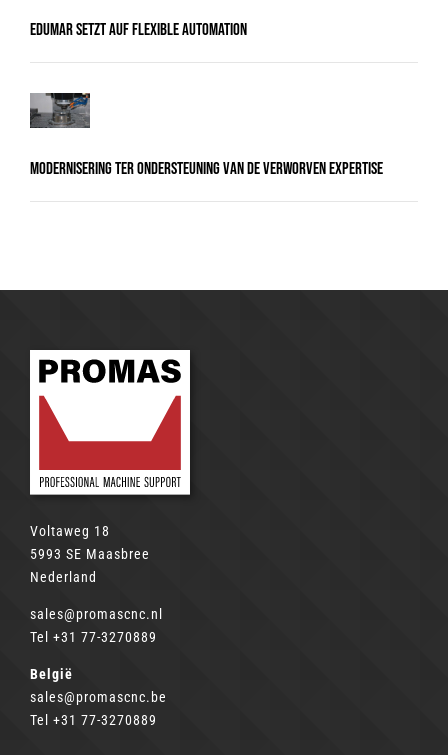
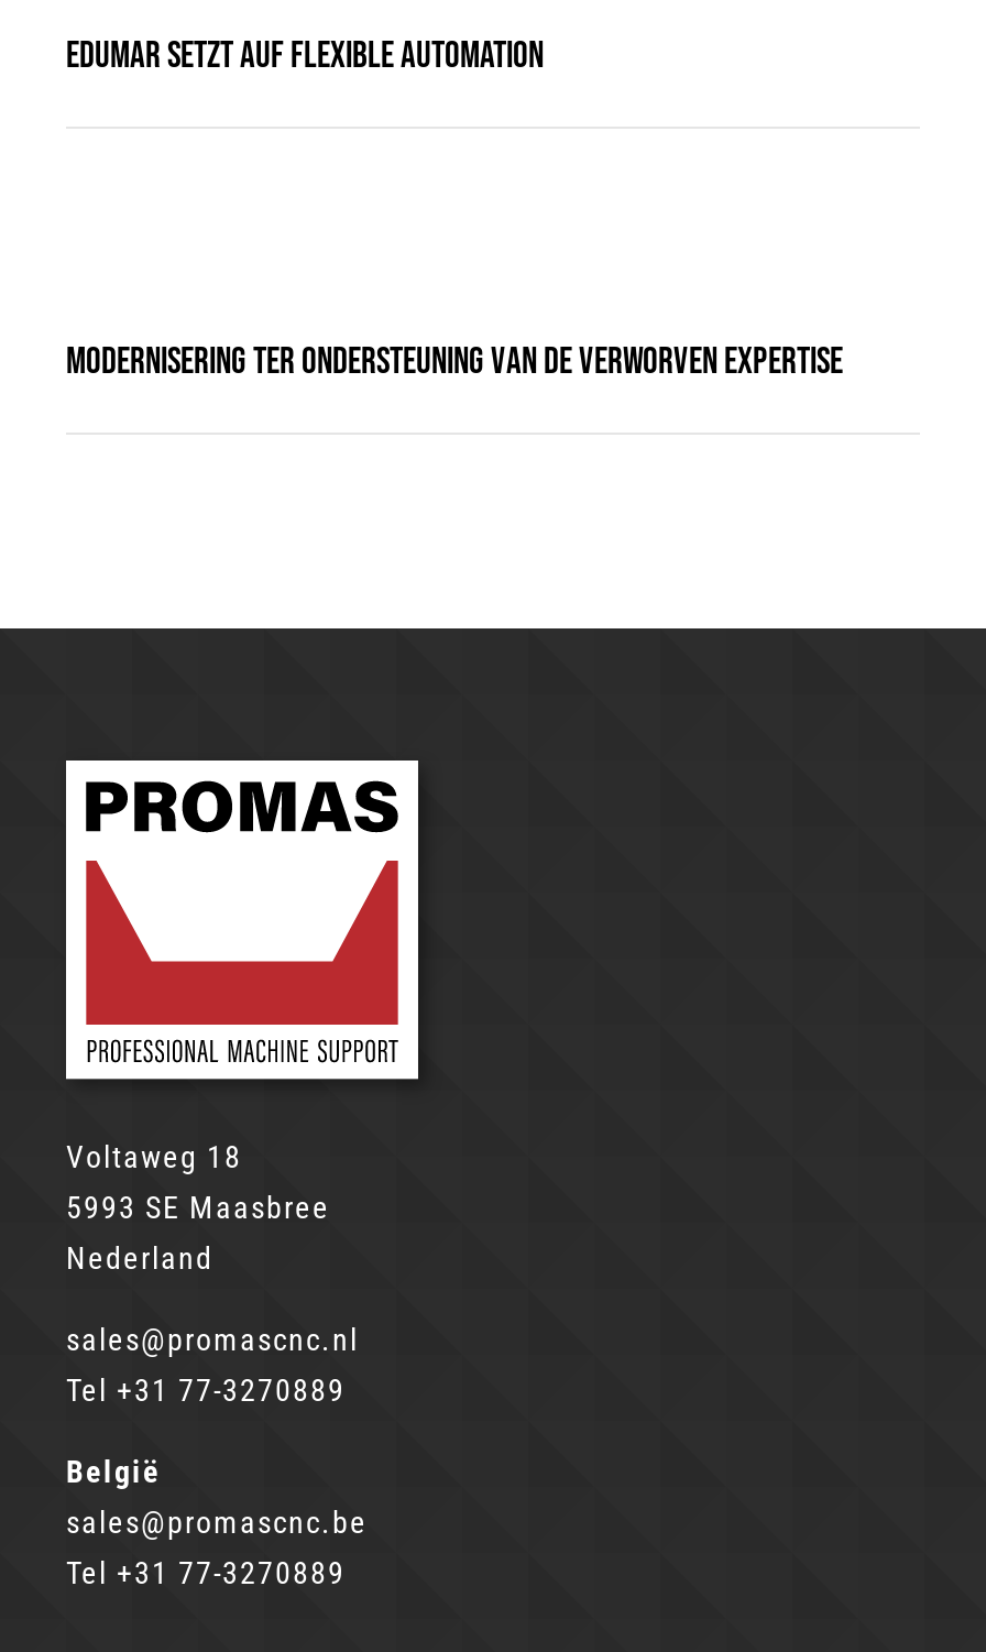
[29,92,91,129] [image] -> none

